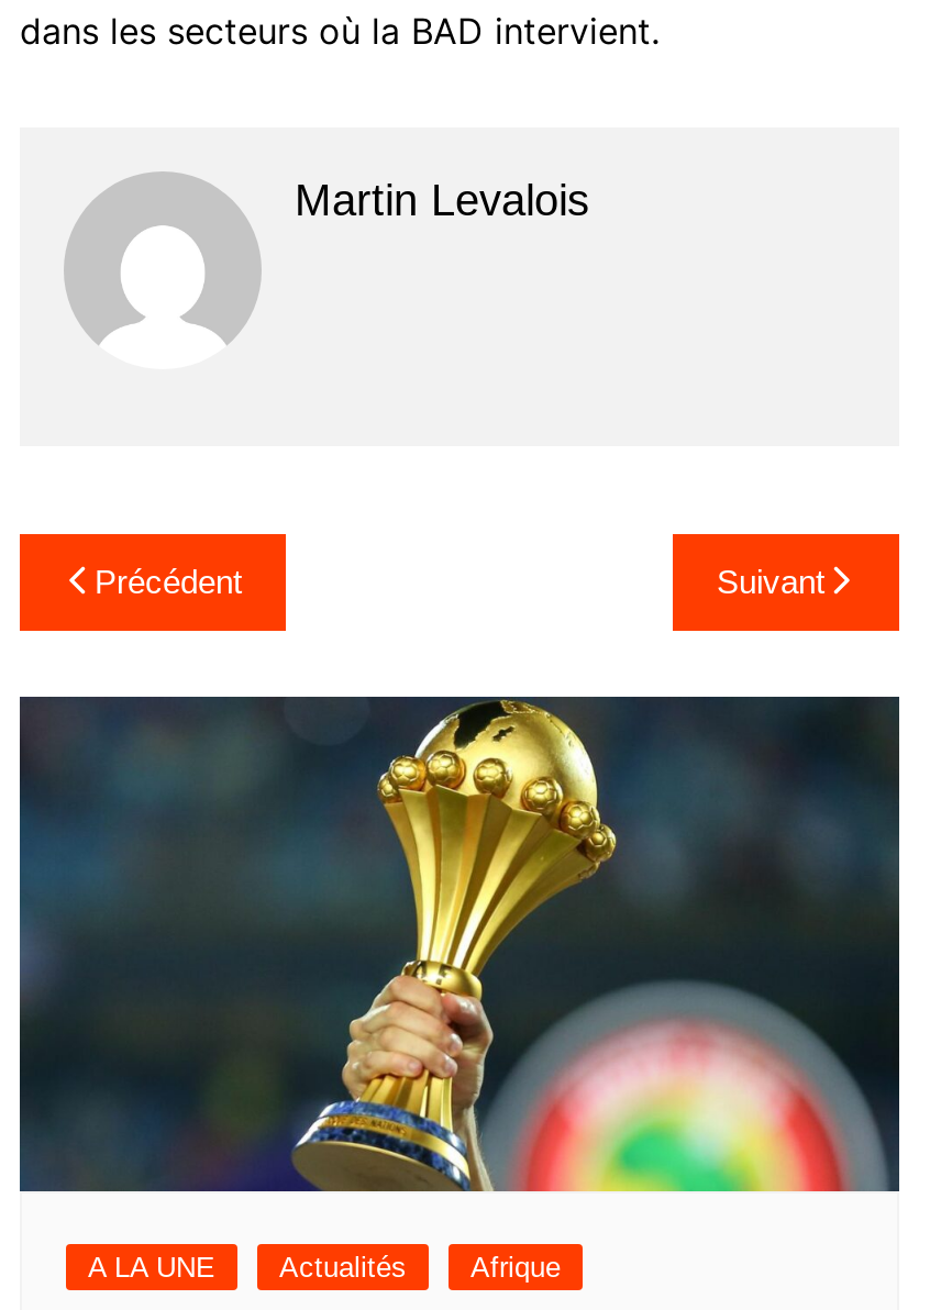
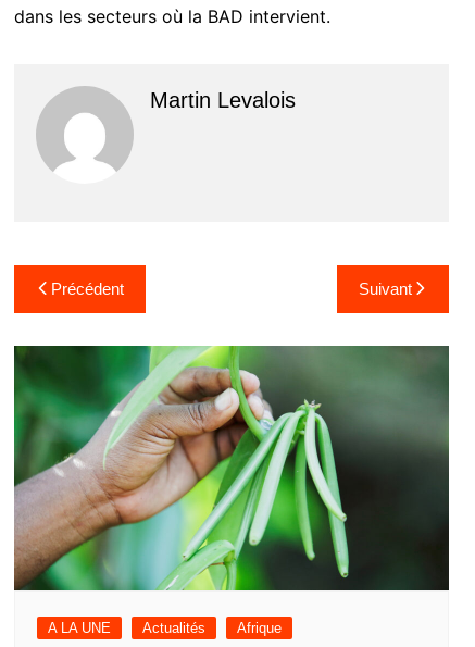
[18,695,899,1194] [image] -> [13,345,449,592] [image]

